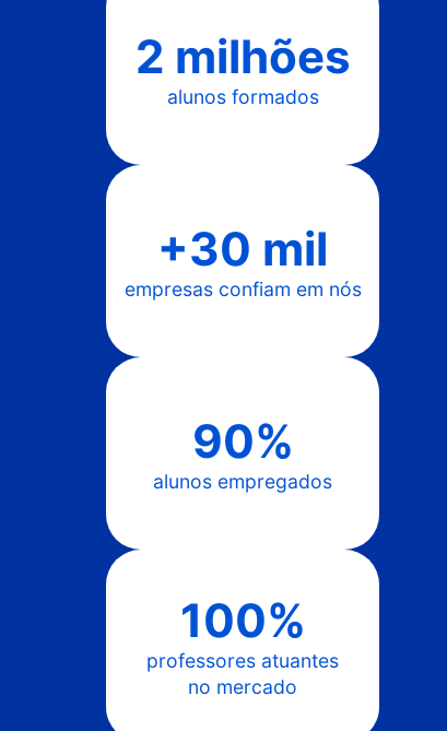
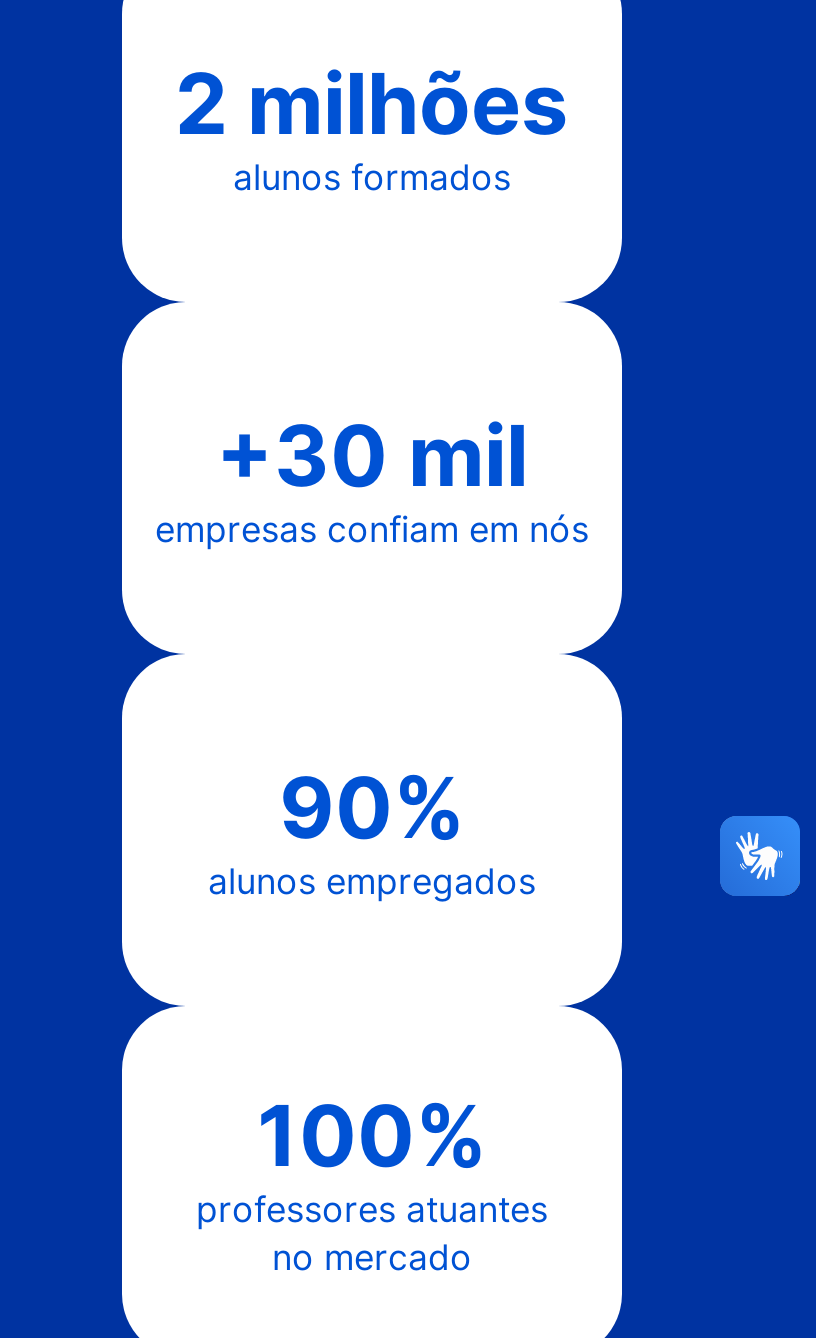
none -> [720,816,800,896] [image]

